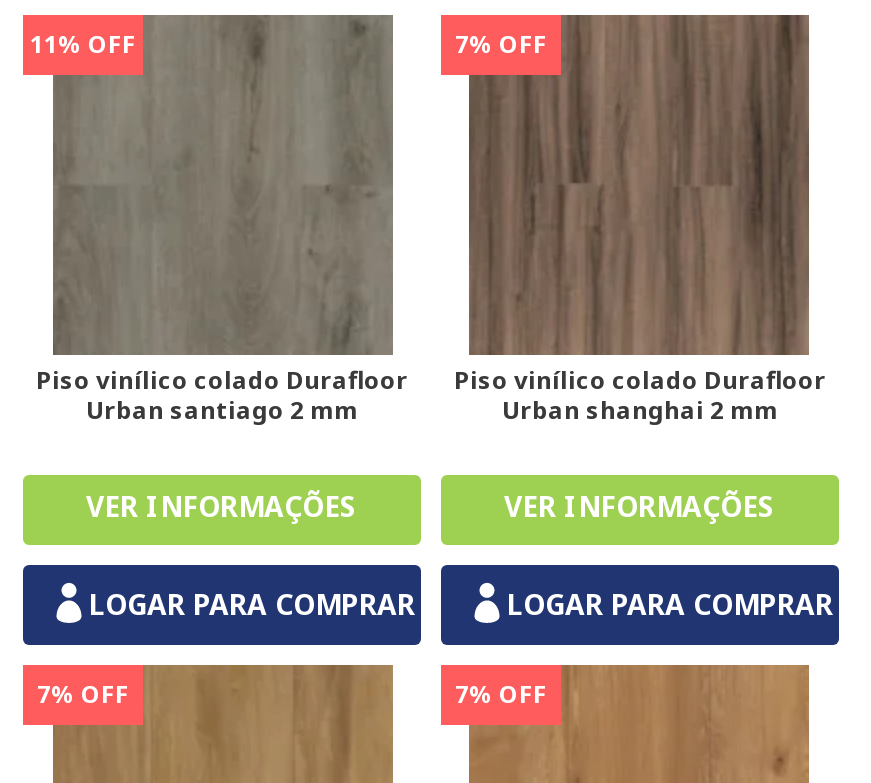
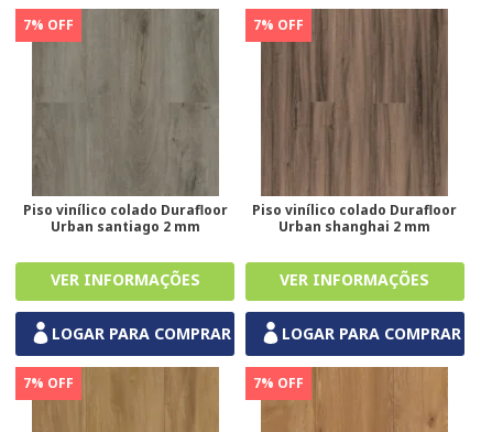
[30,26,136,60] 11% OFF -> [23,15,74,34] 7% OFF

